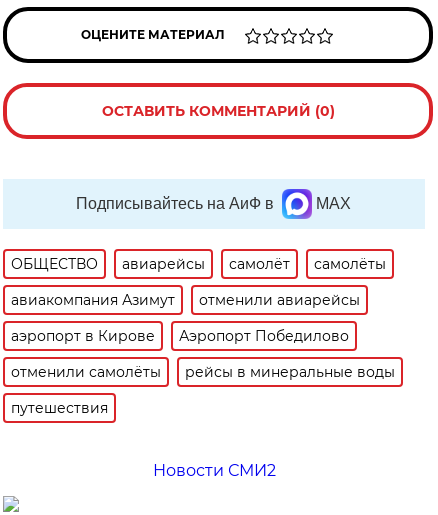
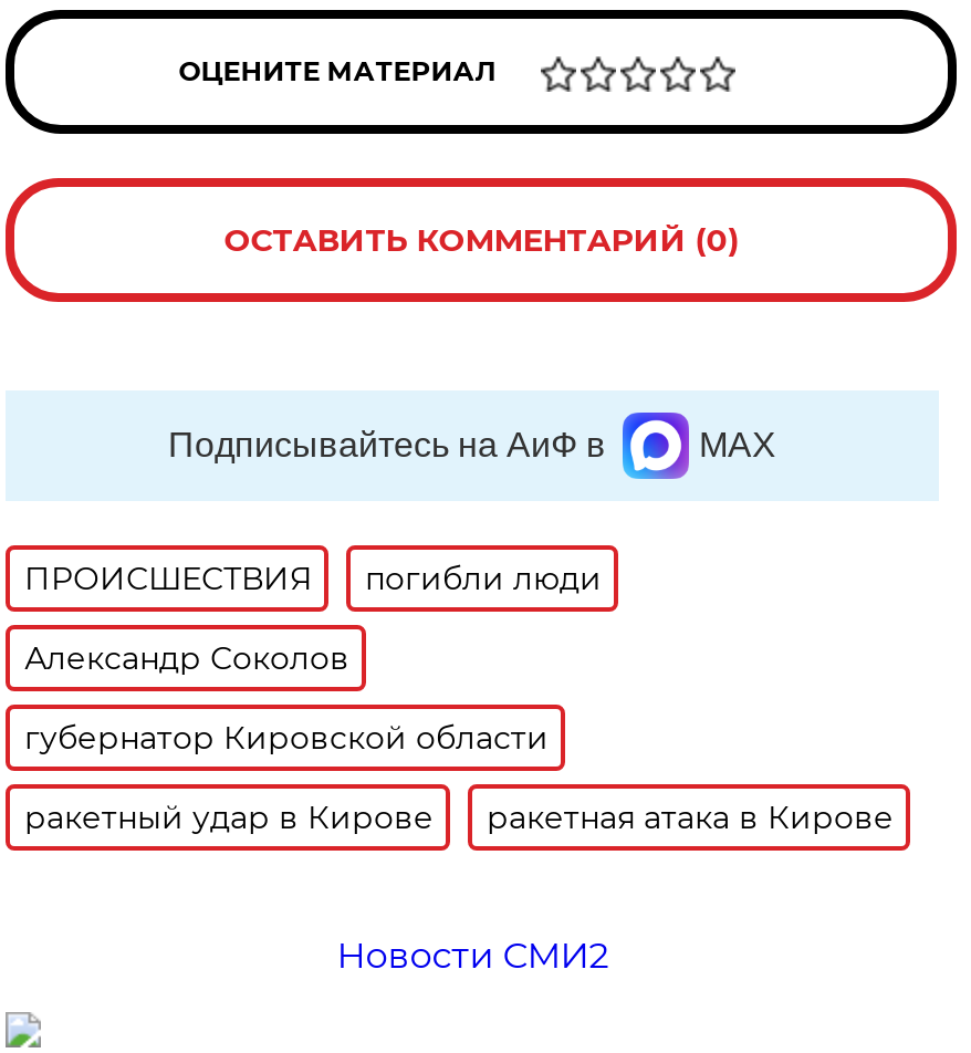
[11,255,395,417] ОБЩЕСТВО | авиарейсы | самолёт | самолёты | авиакомпания Азимут | отменили авиарейсы | аэропорт в Кирове | Аэропорт Победилово | отменили самолёты | рейсы в минеральные воды | путешествия -> [24,559,893,837] ПРОИСШЕСТВИЯ | погибли люди | Александр Соколов | губернатор Кировской области | ракетный удар в Кирове | ракетная атака в Кирове

